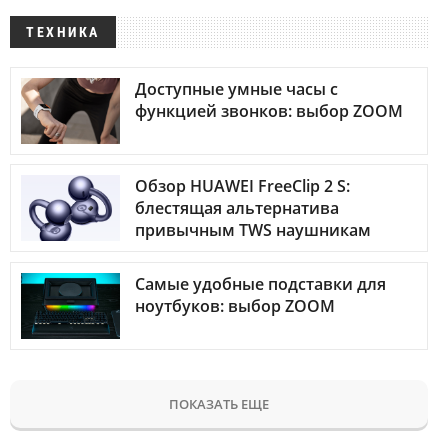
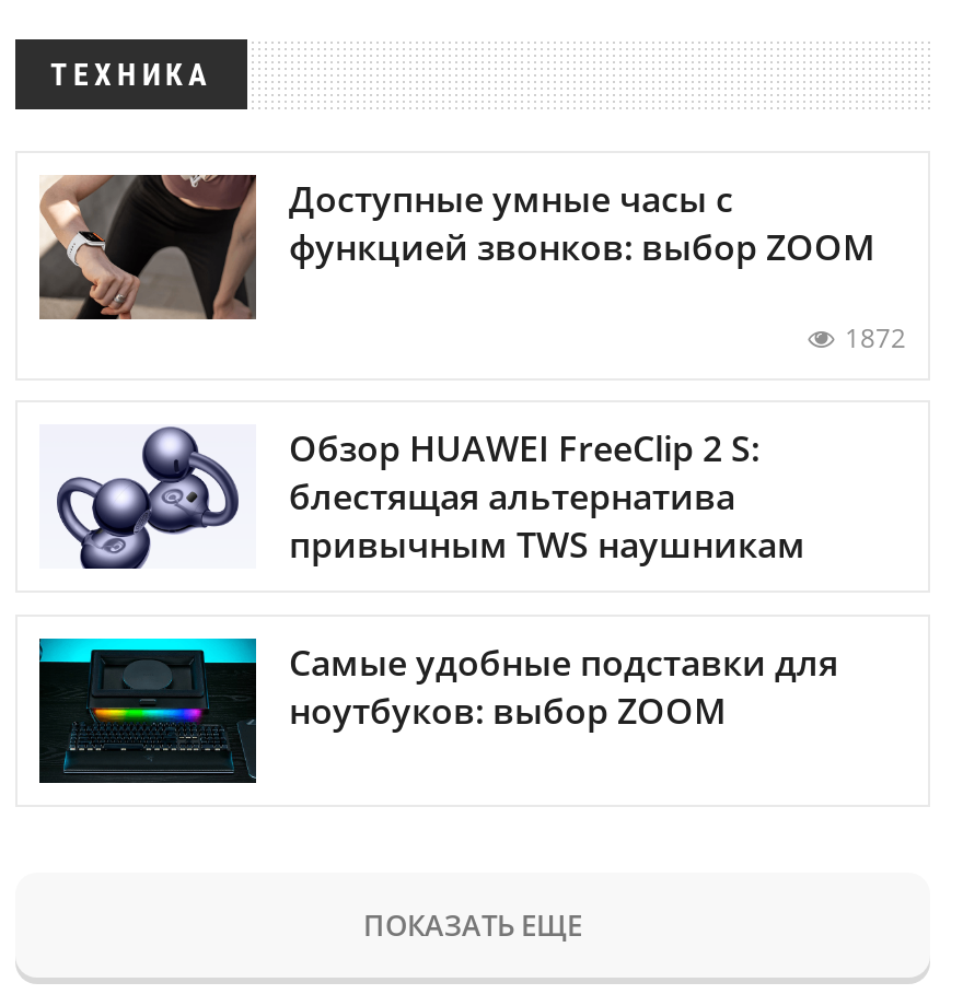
none -> [845,320,906,357] 1872

